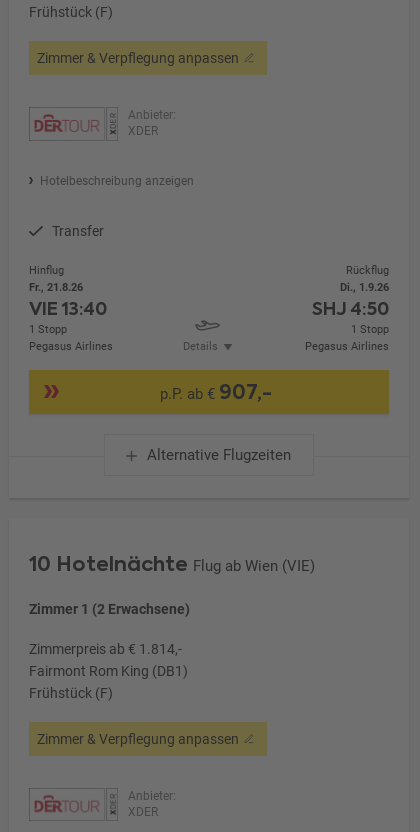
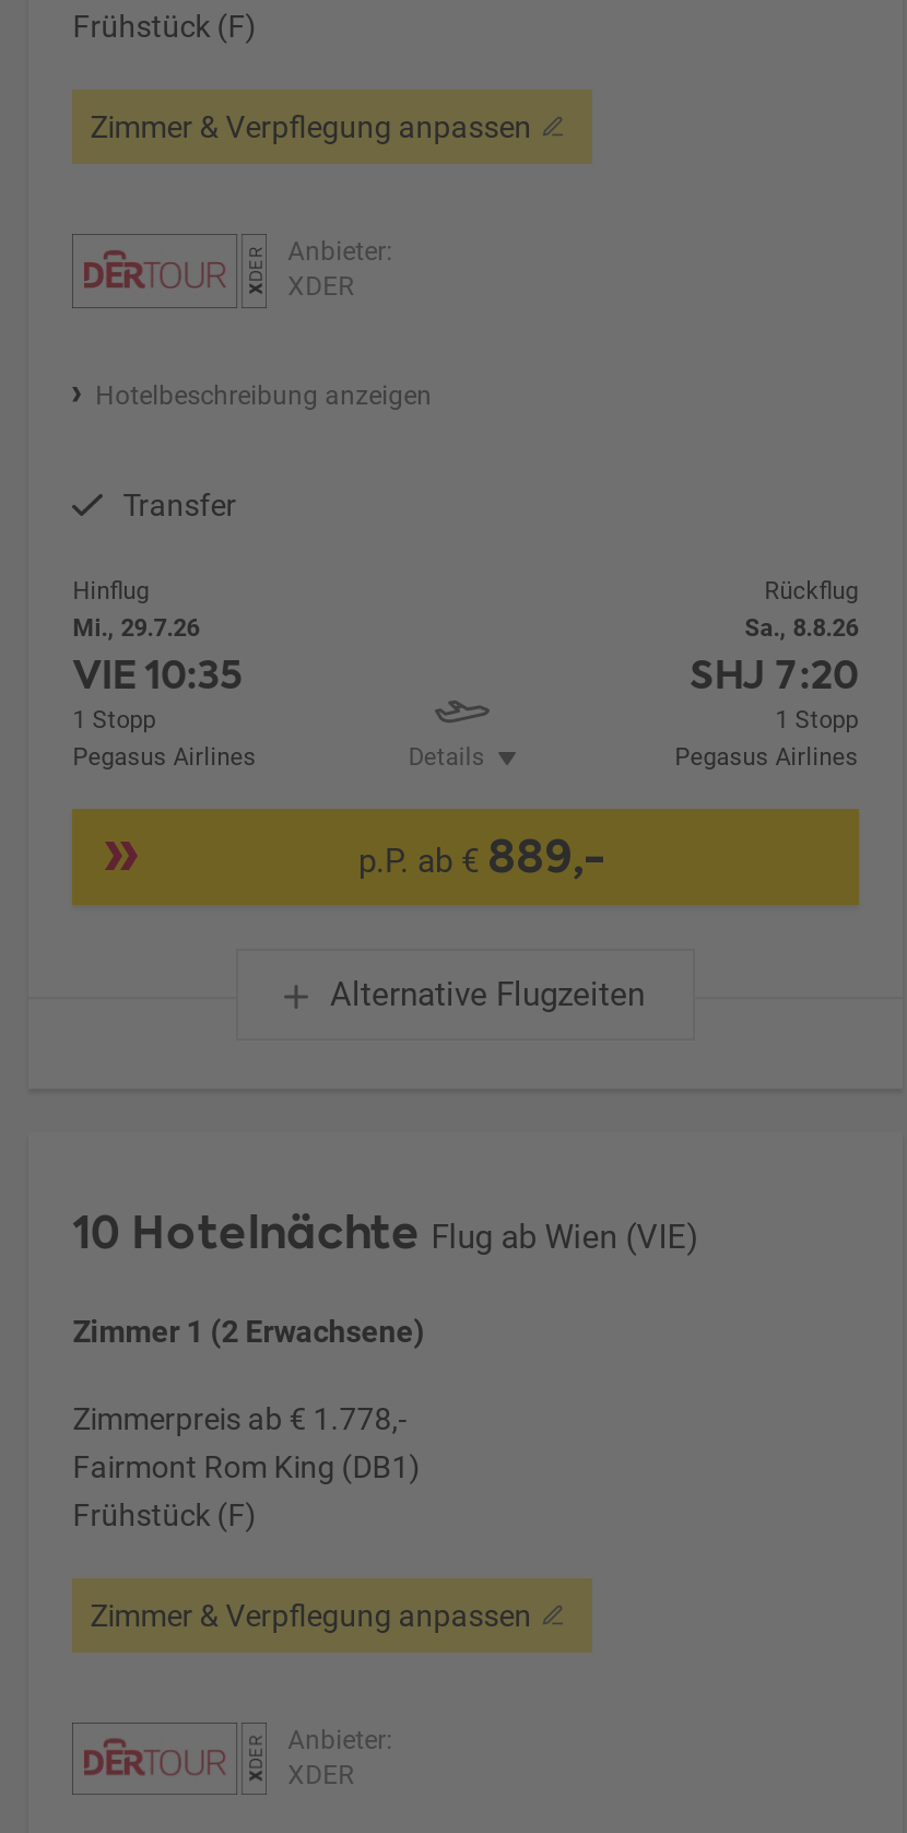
[29,281,107,321] Fr., 21.8.26 | VIE 13:40 -> [73,613,241,701] Mi., 29.7.26 | VIE 10:35
[312,281,389,321] Di., 1.9.26 | SHJ 4:50 -> [690,613,858,701] Sa., 8.8.26 | SHJ 7:20
[160,378,272,406] p.P. ab €907,- -> [358,826,605,887] p.P. ab €889,-
[29,641,182,657] Zimmerpreis ab € 1.814,- -> [73,1400,407,1435] Zimmerpreis ab € 1.778,-

